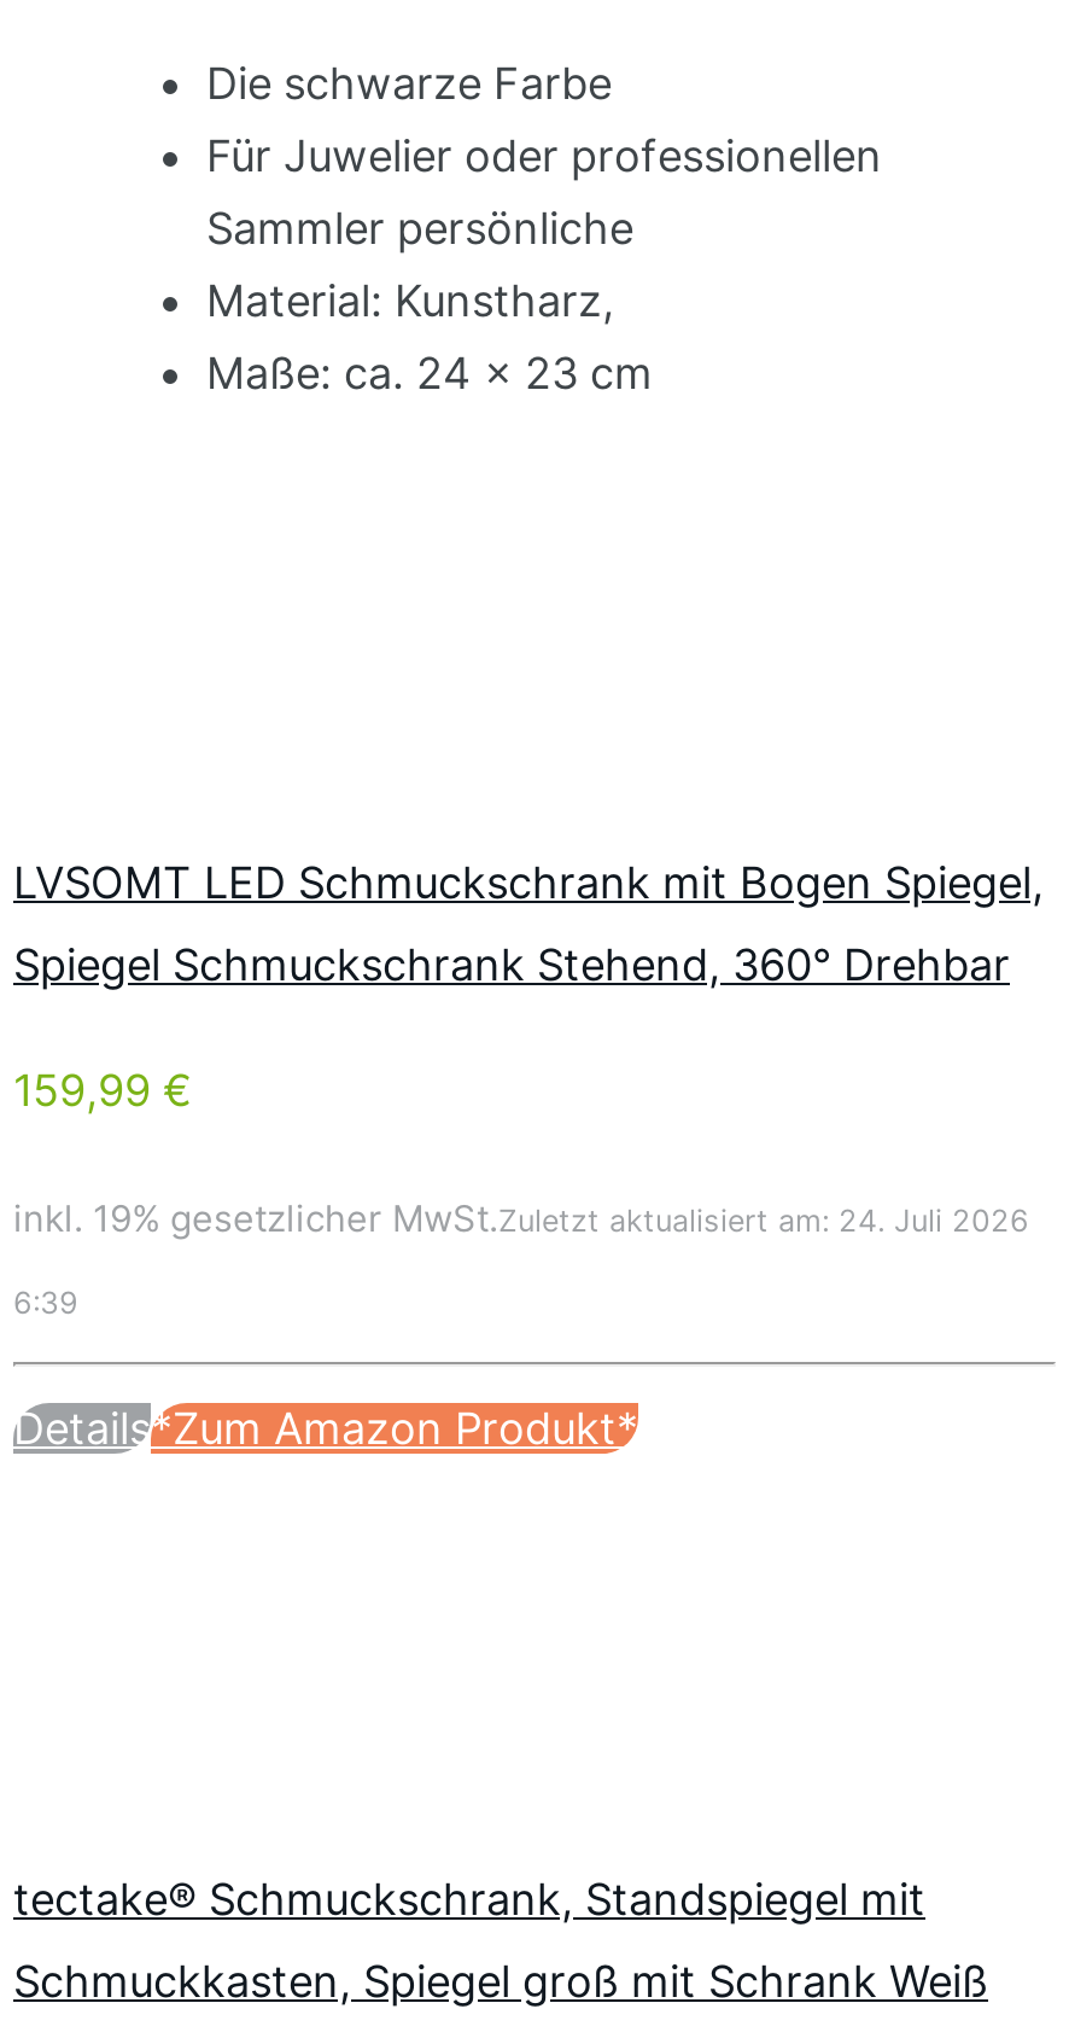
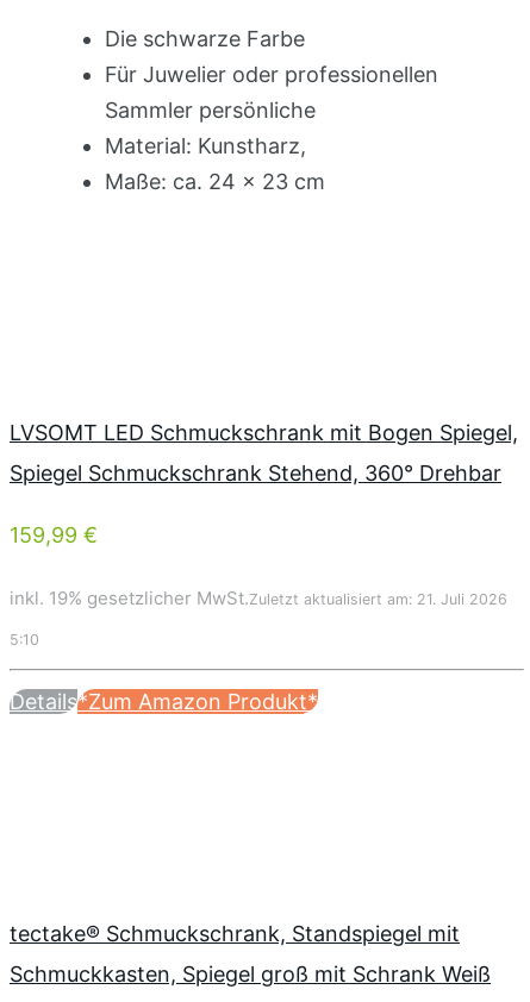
[13,1195,1029,1241] inkl. 19% gesetzlicher MwSt.Zuletzt aktualisiert am: 24. Juli 2026 -> [10,586,507,609] inkl. 19% gesetzlicher MwSt.Zuletzt aktualisiert am: 21. Juli 2026
[13,1284,78,1320] 6:39 -> [10,630,39,648] 5:10

